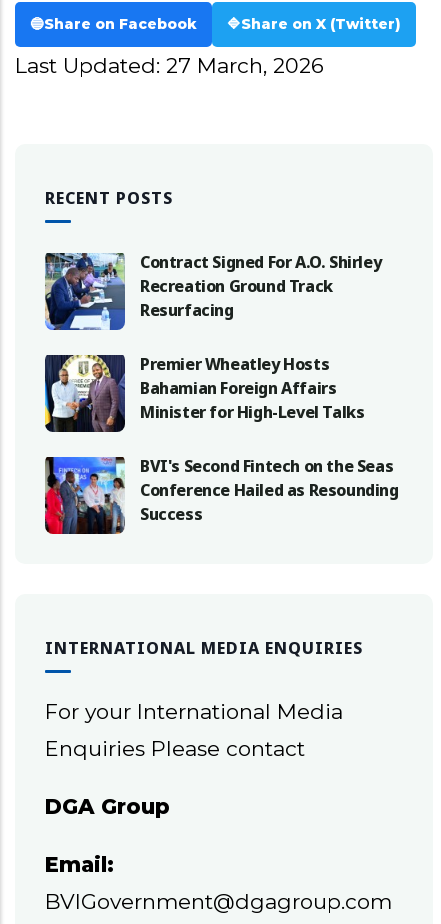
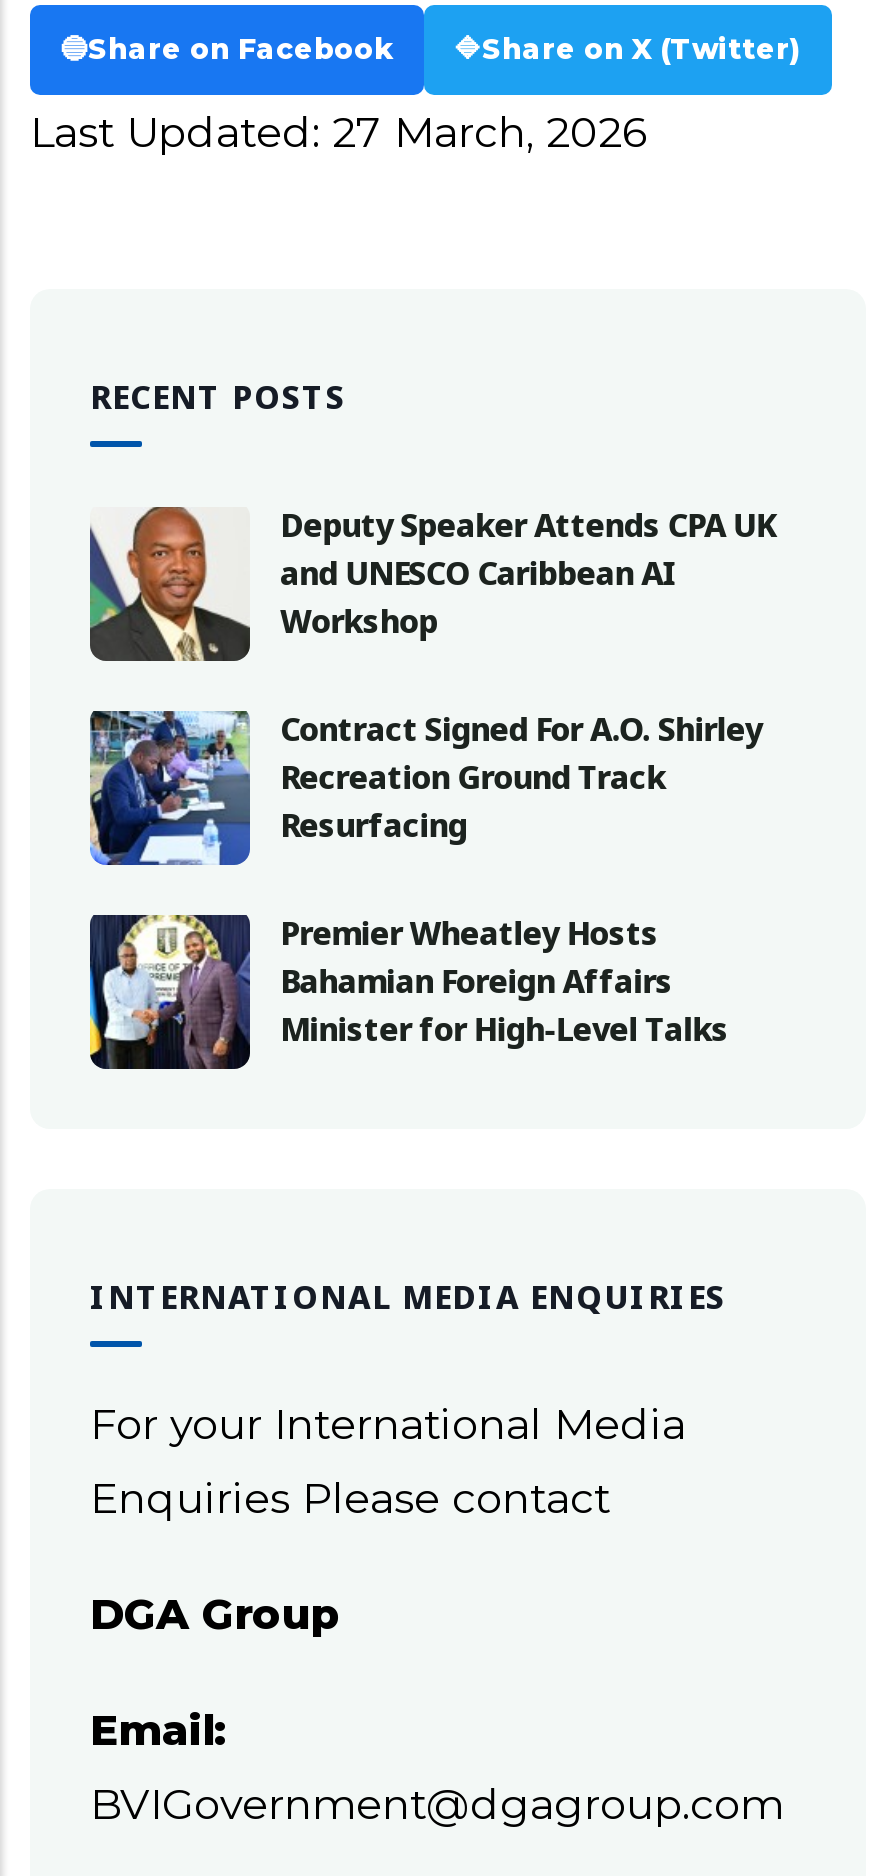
none -> [88,503,775,663] [image] | Deputy Speaker Attends CPA UK | and UNESCO Caribbean AI | Workshop
moved [43,251,381,423] -> [86,707,762,1051]: [image] | Contract Signed For A.O. Shirley | Recreation Ground Track | Resurfacing | Premier Wheatley Hosts | Bahamian Foreign Affairs | Minister for High-Level Talks
[44,455,399,535] [image] | BVI's Second Fintech on the Seas | Conference Hailed as Resounding | Success -> none

